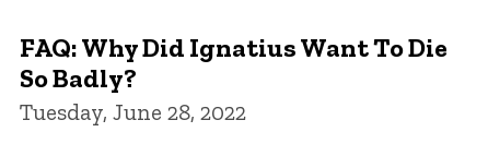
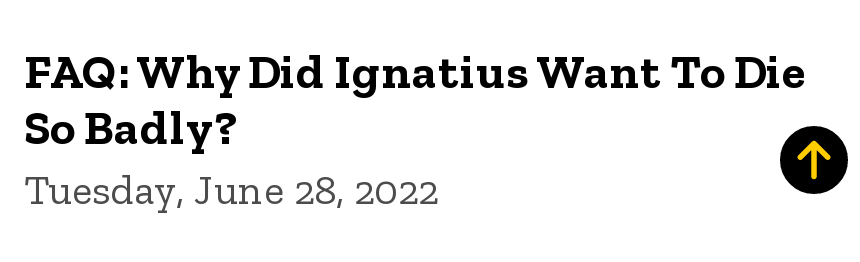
none -> [778,124,850,196] [image]

